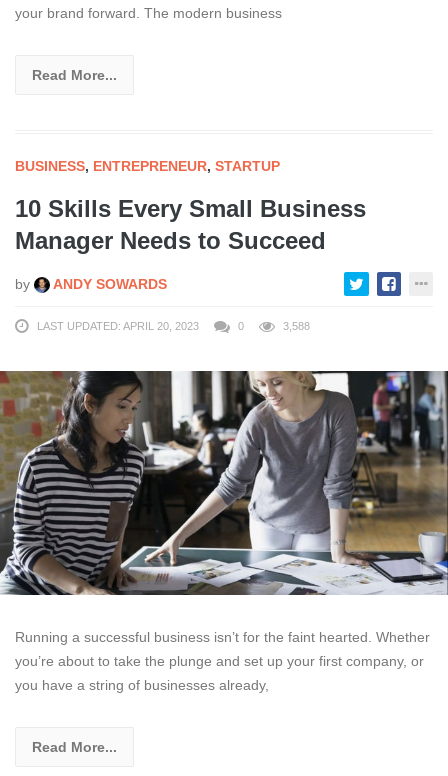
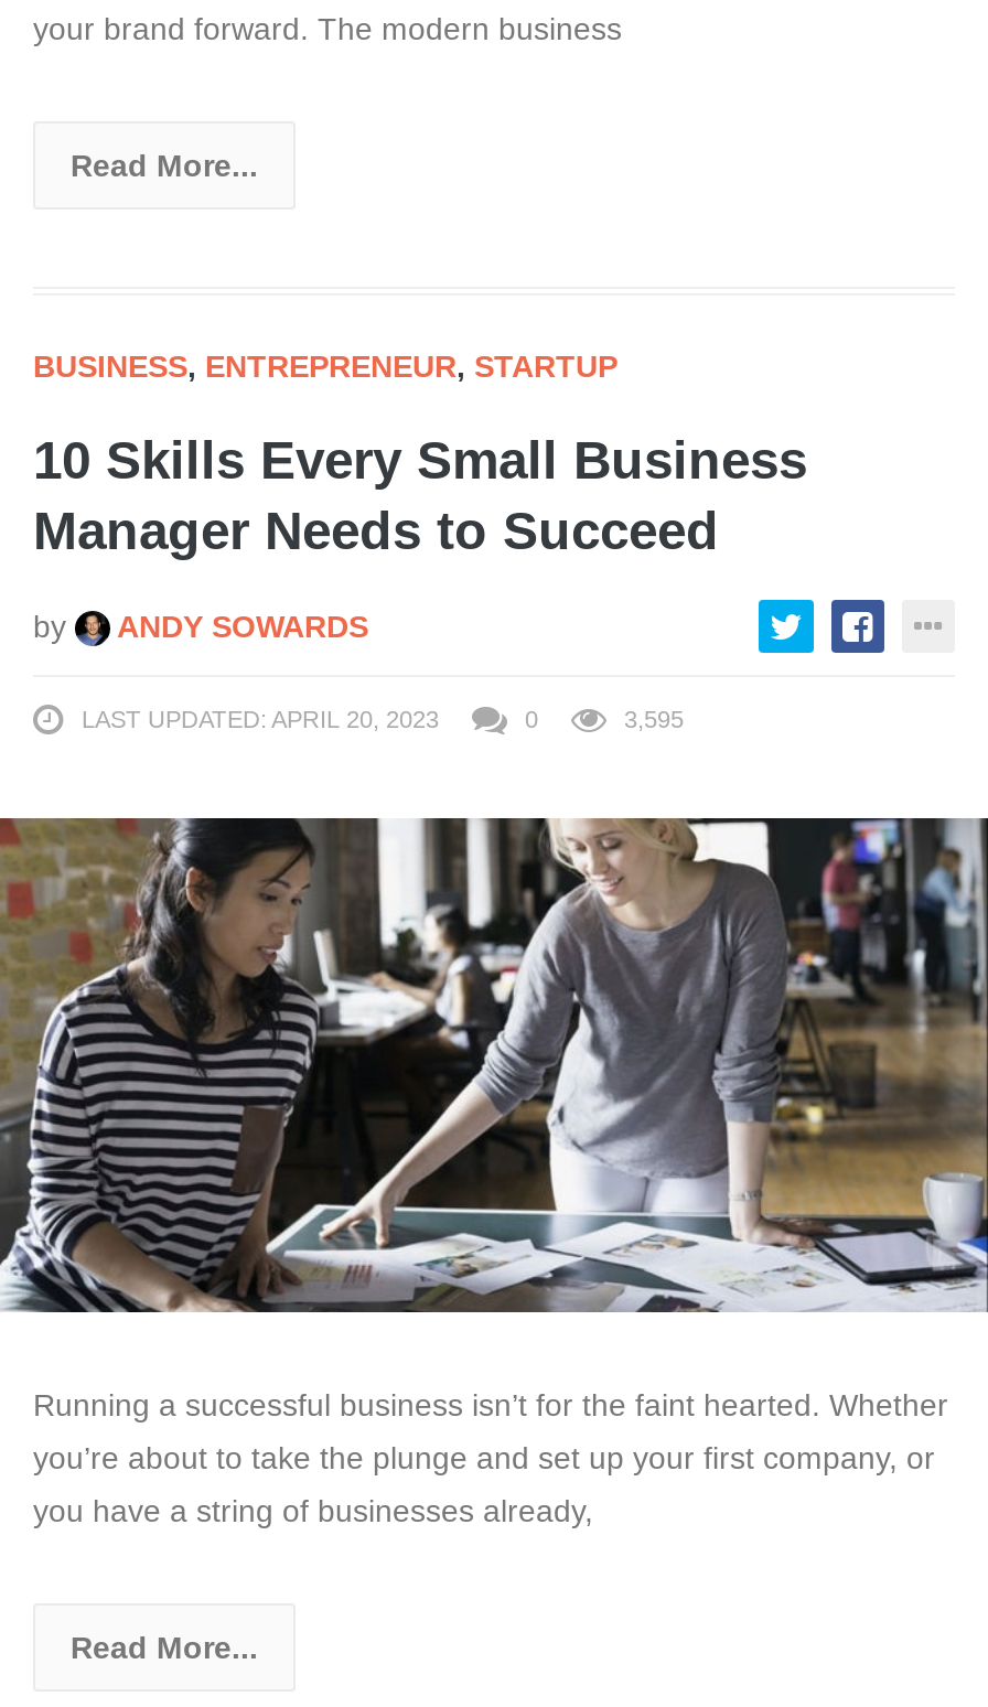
[280,320,310,332] 3,588 -> [617,706,684,732] 3,595

